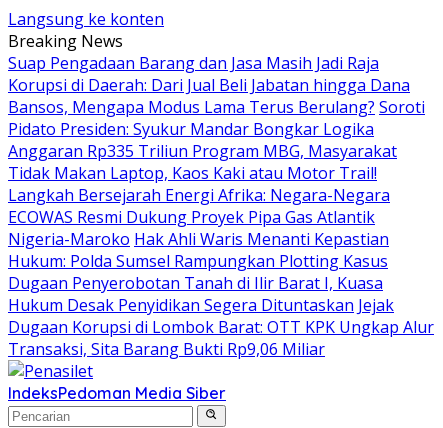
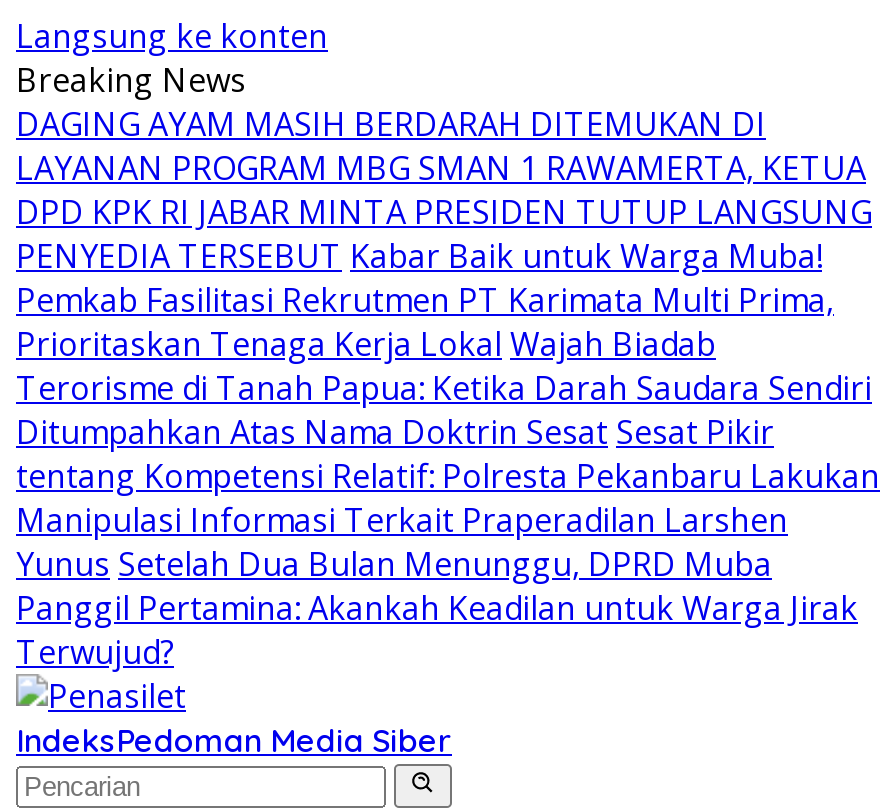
[8,52,434,360] Suap Pengadaan Barang dan Jasa Masih Jadi Raja | Korupsi di Daerah: Dari Jual Beli Jabatan hingga Dana | Bansos, Mengapa Modus Lama Terus Berulang? Soroti | Pidato Presiden: Syukur Mandar Bongkar Logika | Anggaran Rp335 Triliun Program MBG, Masyarakat | Tidak Makan Laptop, Kaos Kaki atau Motor Trail! | Langkah Bersejarah Energi Afrika: Negara-Negara | ECOWAS Resmi Dukung Proyek Pipa Gas Atlantik | Nigeria-Maroko Hak Ahli Waris Menanti Kepastian | Hukum: Polda Sumsel Rampungkan Plotting Kasus | Dugaan Penyerobotan Tanah di Ilir Barat I, Kuasa | Hukum Desak Penyidikan Segera Dituntaskan Jejak | Dugaan Korupsi di Lombok Barat: OTT KPK Ungkap Alur | Transaksi, Sita Barang Bukti Rp9,06 Miliar -> [16,102,880,674] DAGING AYAM MASIH BERDARAH DITEMUKAN DI | LAYANAN PROGRAM MBG SMAN 1 RAWAMERTA, KETUA | DPD KPK RI JABAR MINTA PRESIDEN TUTUP LANGSUNG | PENYEDIA TERSEBUT Kabar Baik untuk Warga Muba! | Pemkab Fasilitasi Rekrutmen PT Karimata Multi Prima, | Prioritaskan Tenaga Kerja Lokal Wajah Biadab | Terorisme di Tanah Papua: Ketika Darah Saudara Sendiri | Ditumpahkan Atas Nama Doktrin Sesat Sesat Pikir | tentang Kompetensi Relatif: Polresta Pekanbaru Lakukan | Manipulasi Informasi Terkait Praperadilan Larshen | Yunus Setelah Dua Bulan Menunggu, DPRD Muba | Panggil Pertamina: Akankah Keadilan untuk Warga Jirak | Terwujud?

